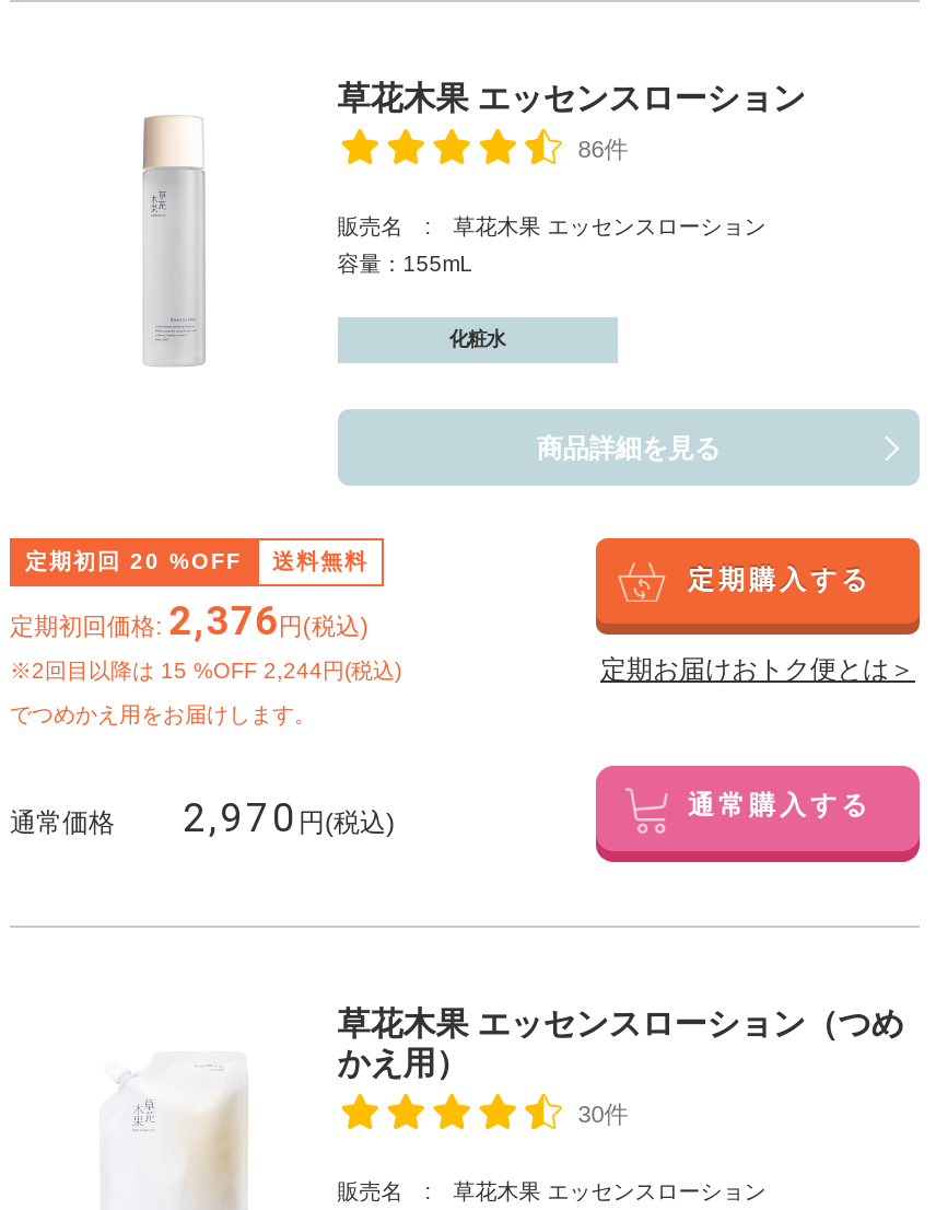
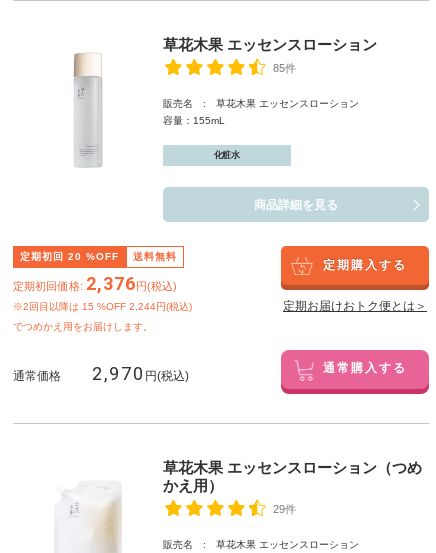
[578,136,628,162] 86件 -> [273,62,296,74] 85件
[578,1101,628,1127] 30件 -> [273,503,296,515] 29件

